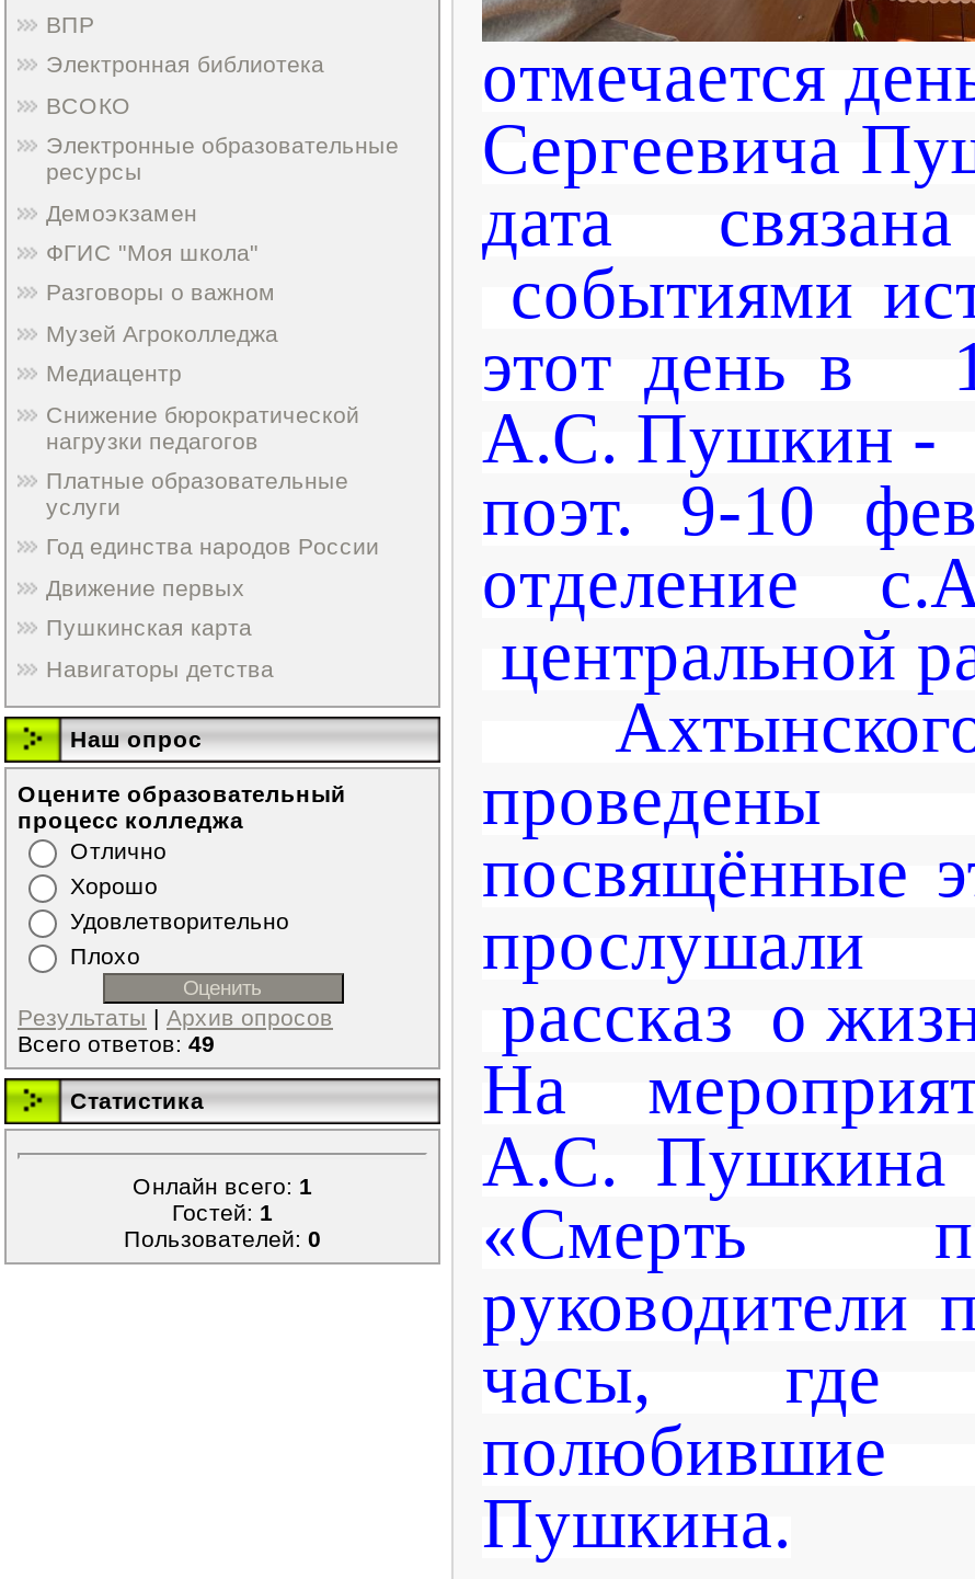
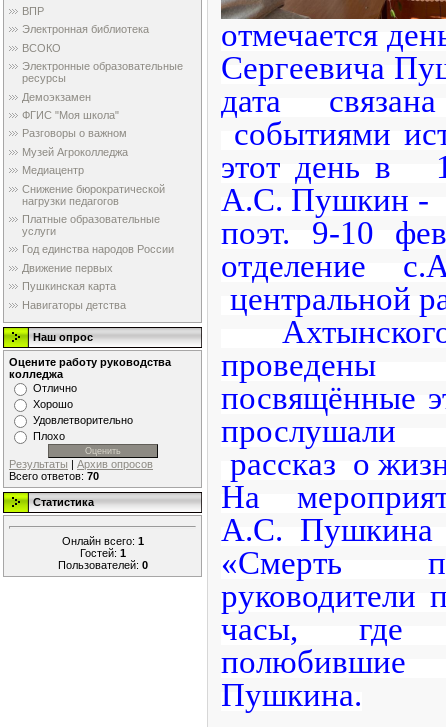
[18,780,346,833] Оцените образовательный | процесс колледжа -> [9,356,171,380] Оцените работу руководства | колледжа
[18,1030,215,1057] Всего ответов:49 -> [9,470,99,482] Всего ответов:70

